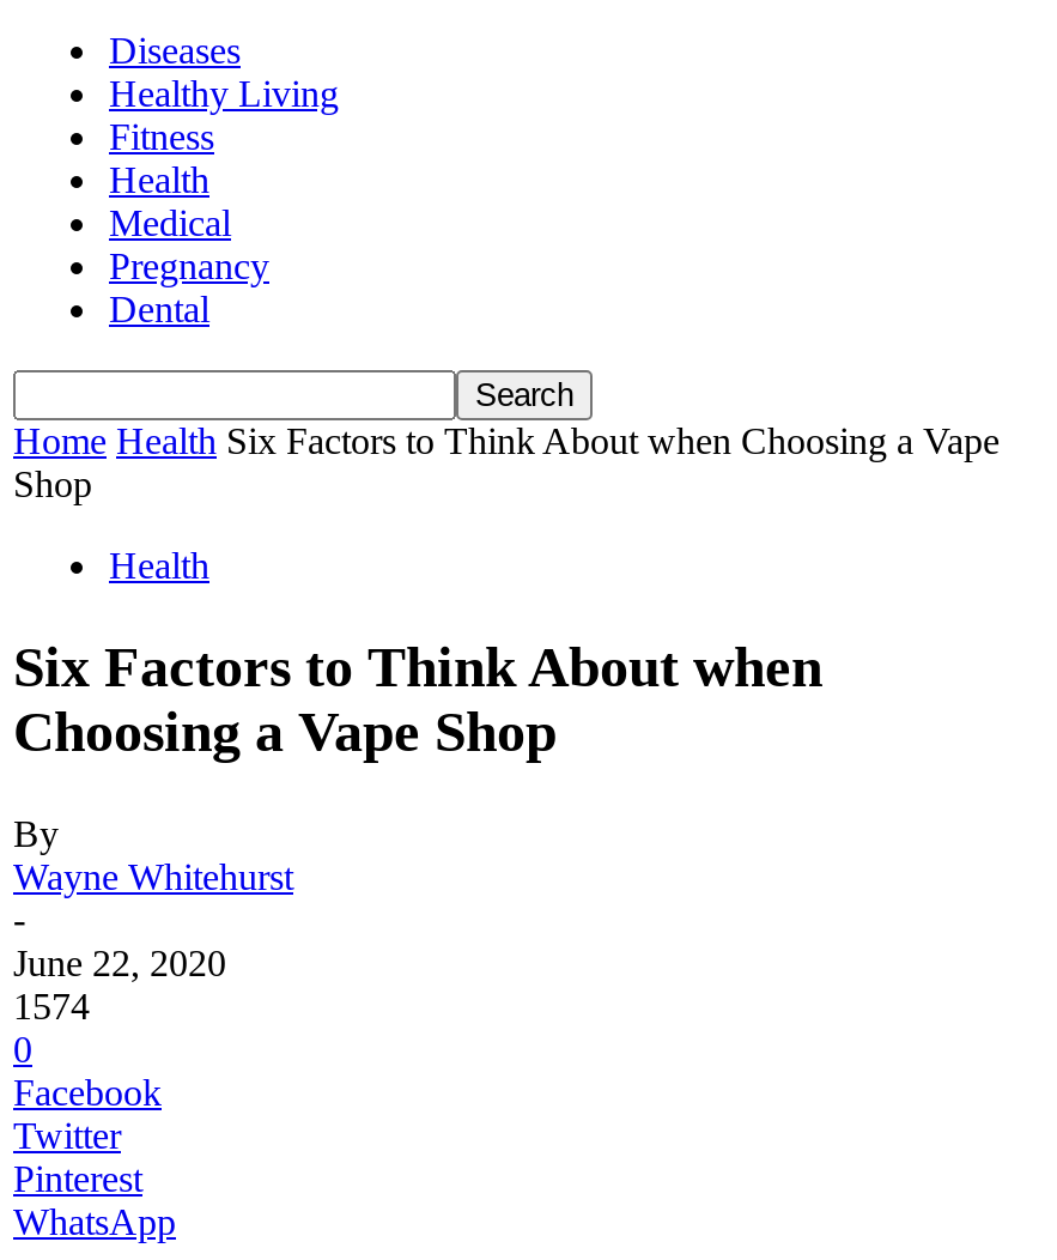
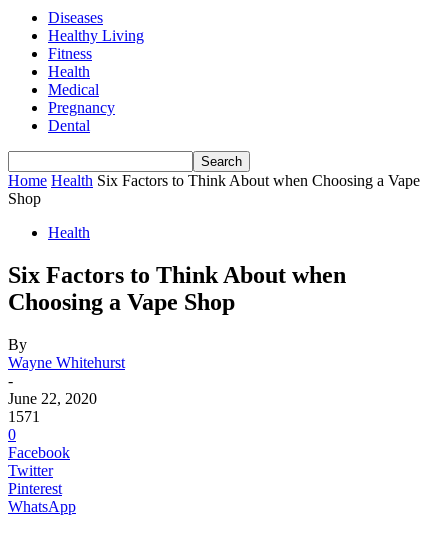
[13,985,90,1026] 1574 -> [8,408,40,425] 1571

